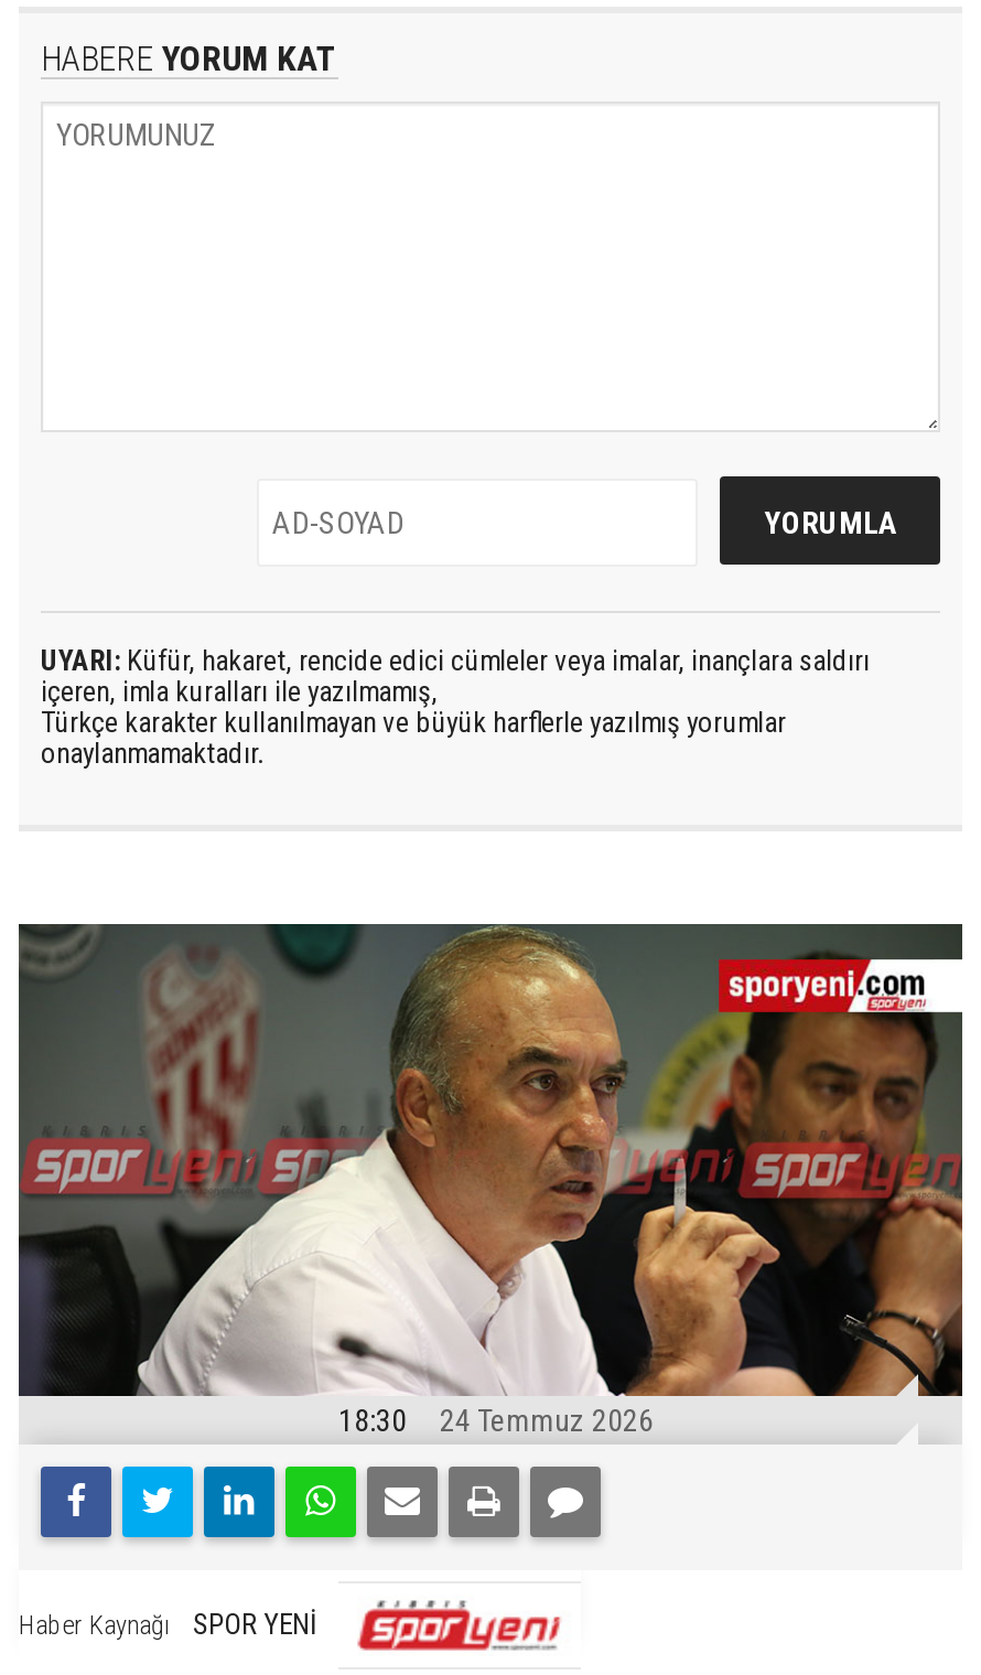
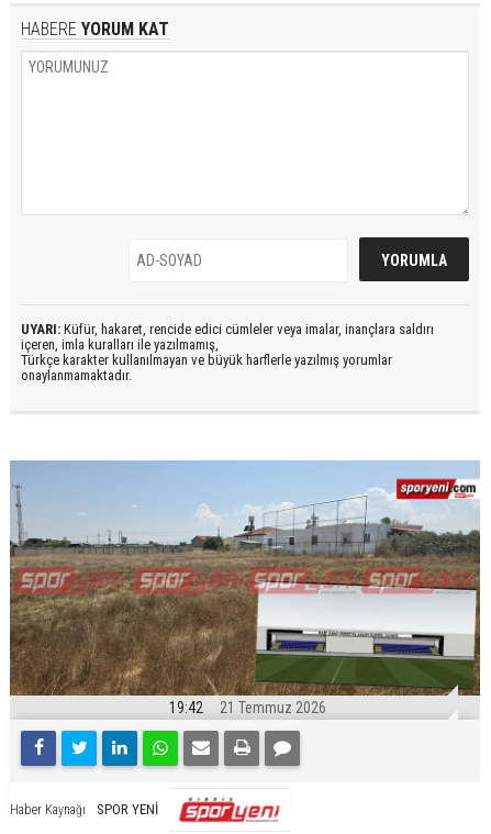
[19,922,964,1438] [image] | 18:30 -> [10,460,481,716] [image] | 19:42
[440,1403,654,1438] 24 Temmuz 2026 -> [220,699,326,716] 21 Temmuz 2026

